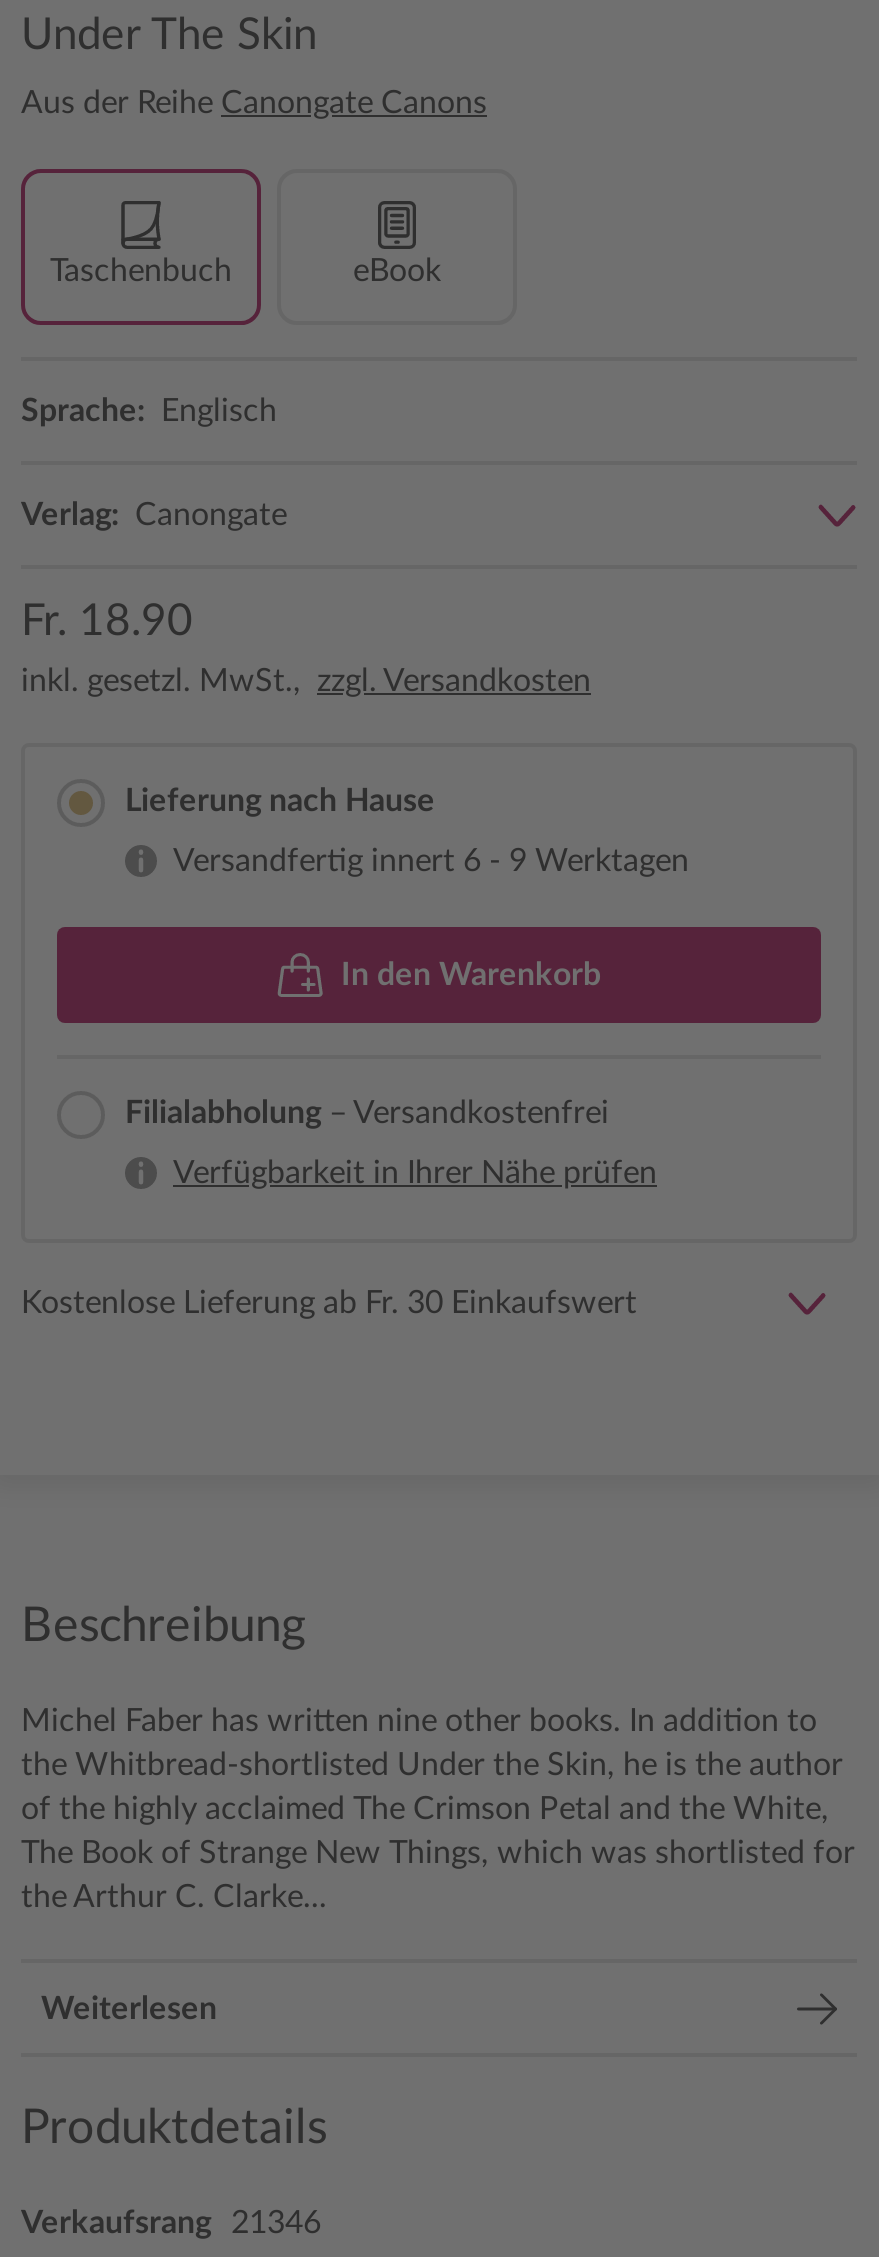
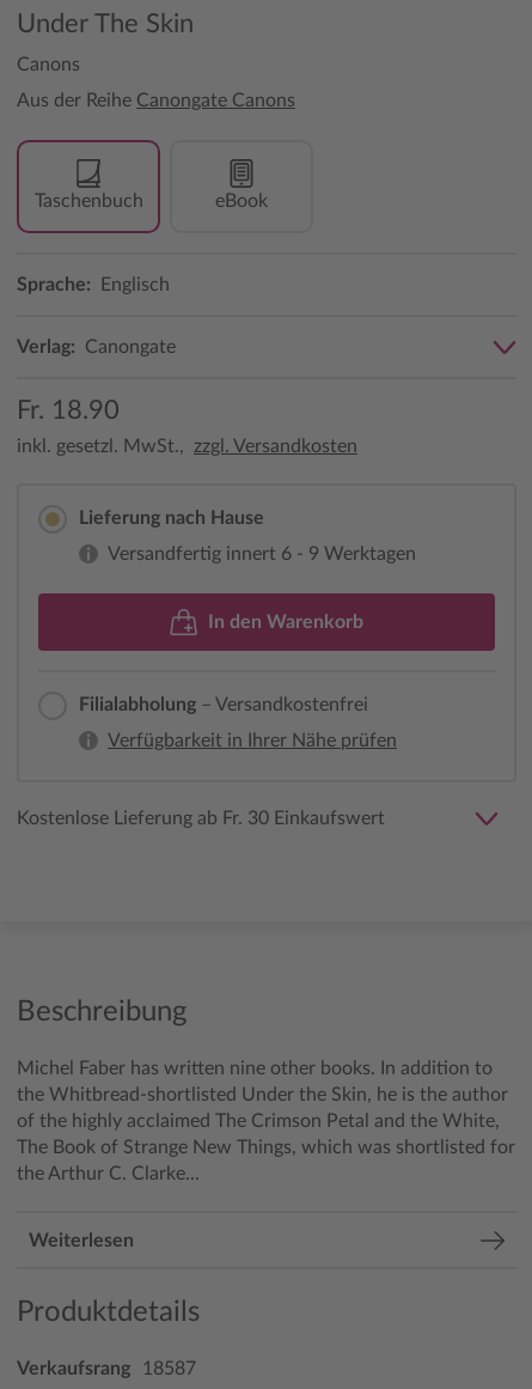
none -> [17,55,80,74] Canons
[21,2207,321,2239] Verkaufsrang 21346 -> [17,1359,196,1378] Verkaufsrang 18587

